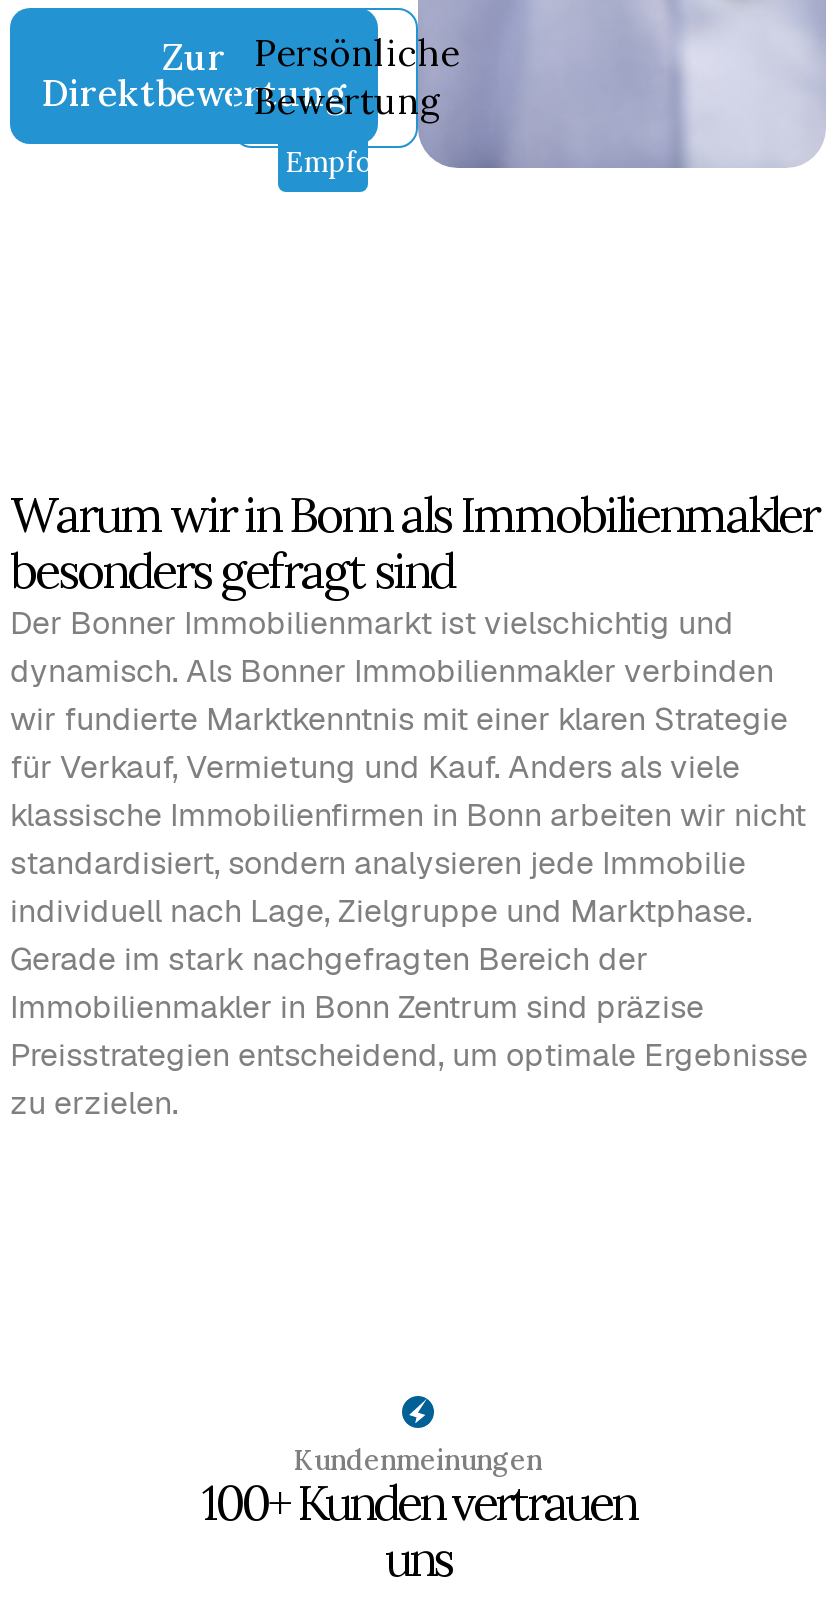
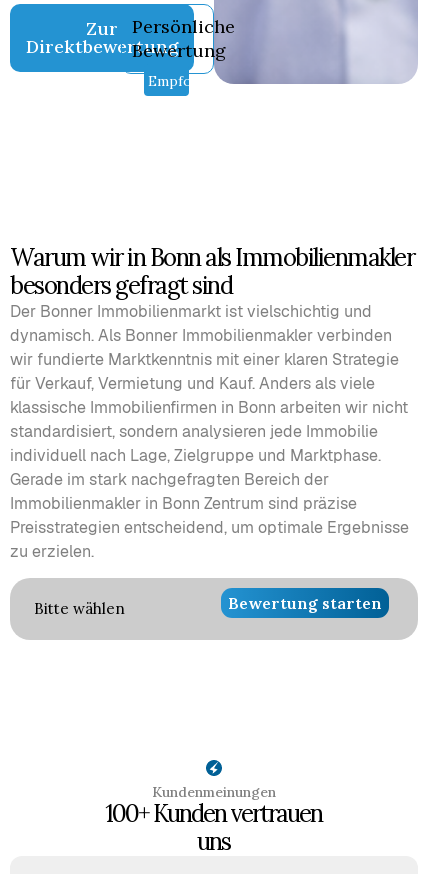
none -> [228,593,382,613] Bewertung starten

